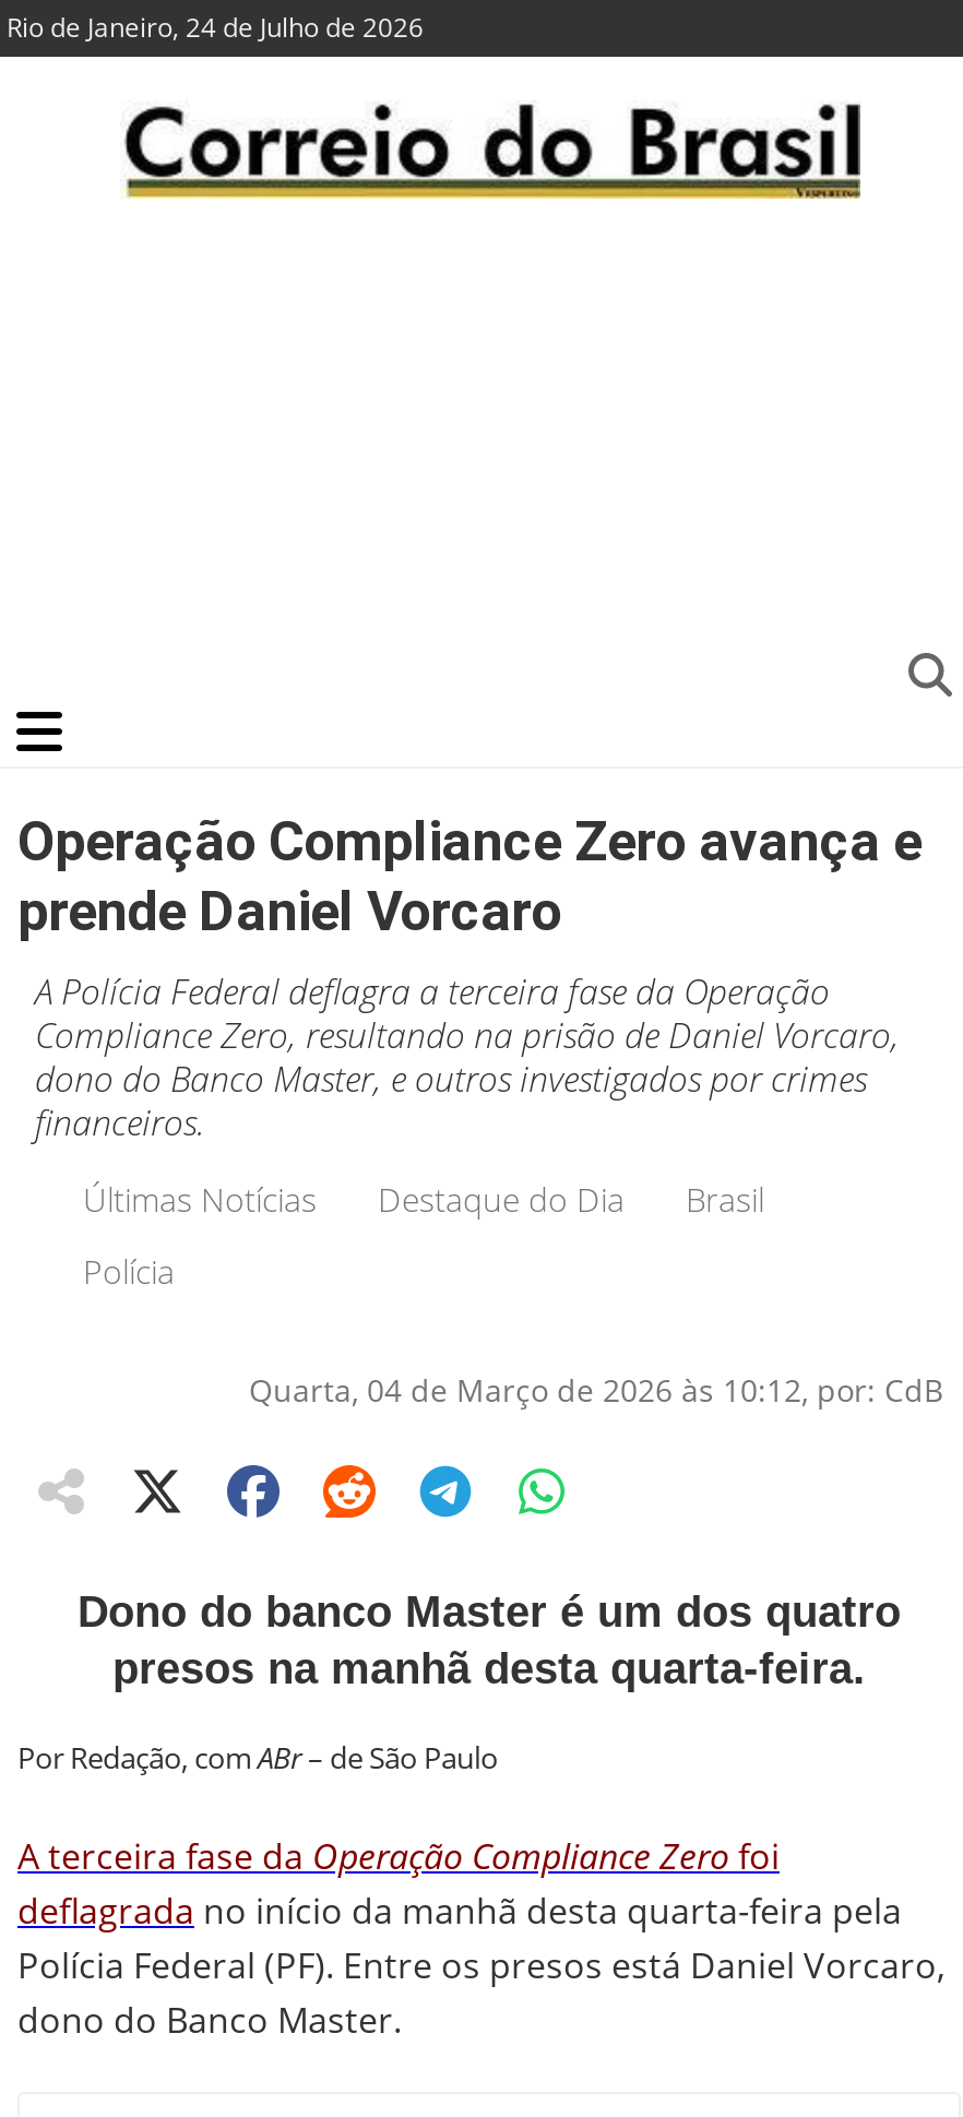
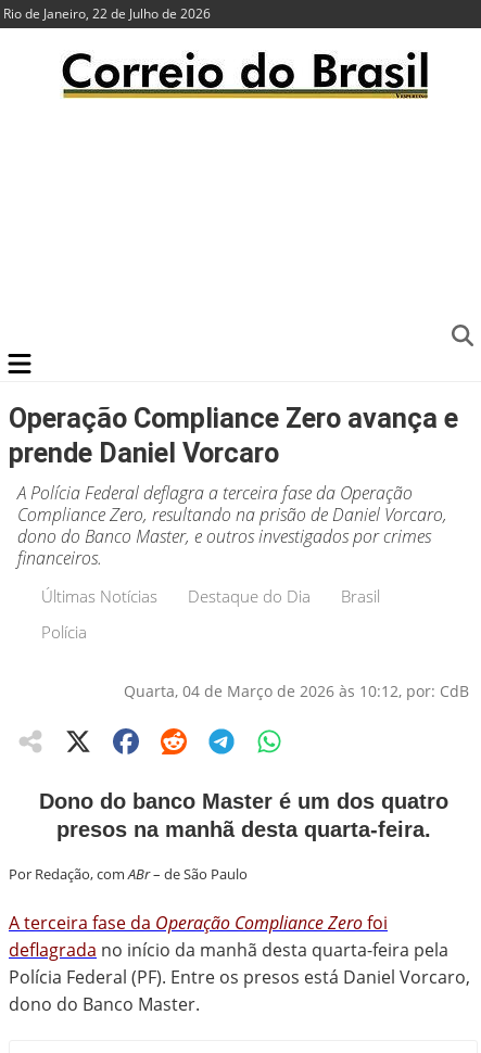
[7,9,424,46] Rio de Janeiro, 24 de Julho de 2026 -> [3,4,211,23] Rio de Janeiro, 22 de Julho de 2026

